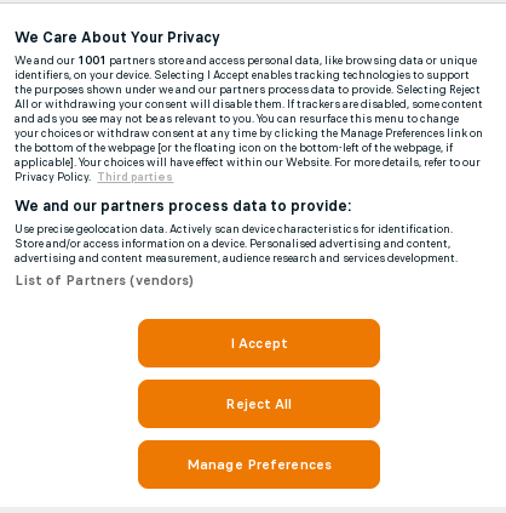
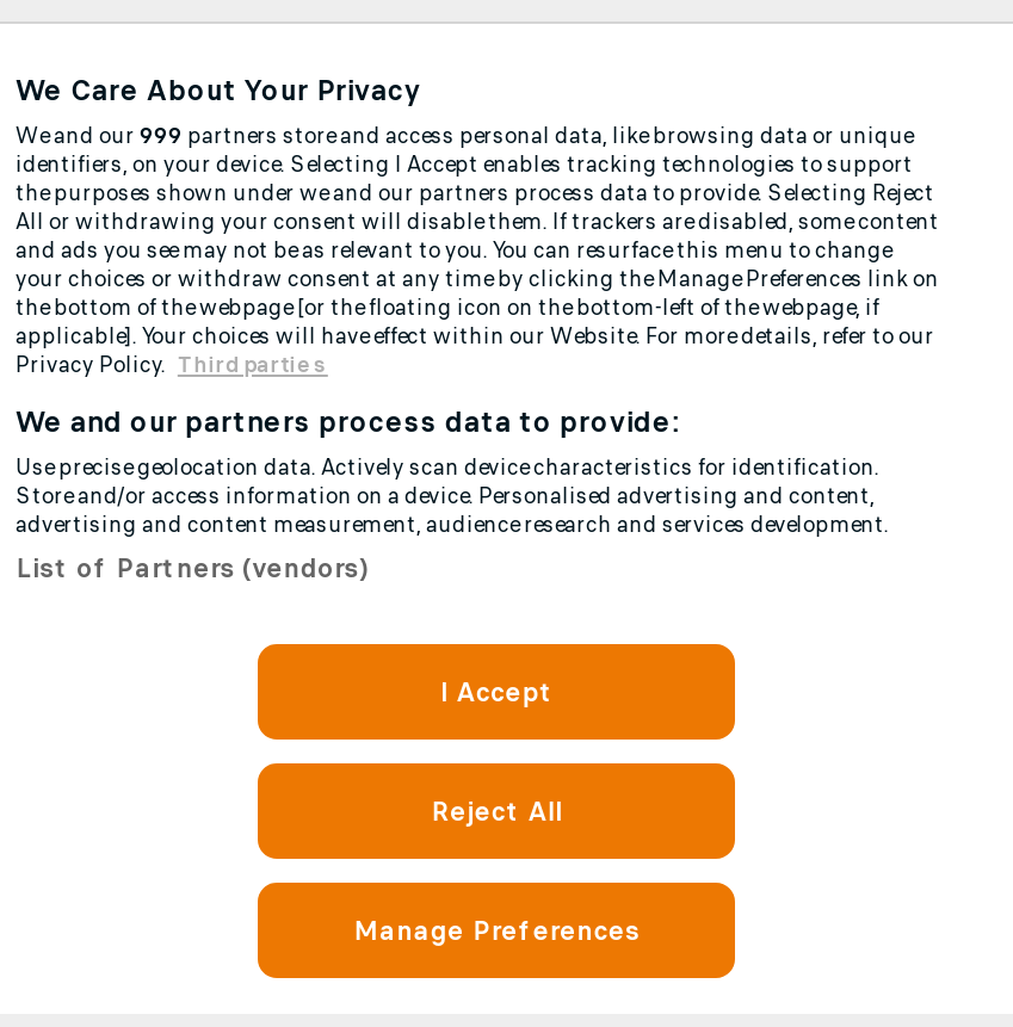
[15,53,477,68] We and our 1001 partners store and access personal data, like browsing data or unique -> [15,122,913,150] We and our 999 partners store and access personal data, like browsing data or unique

